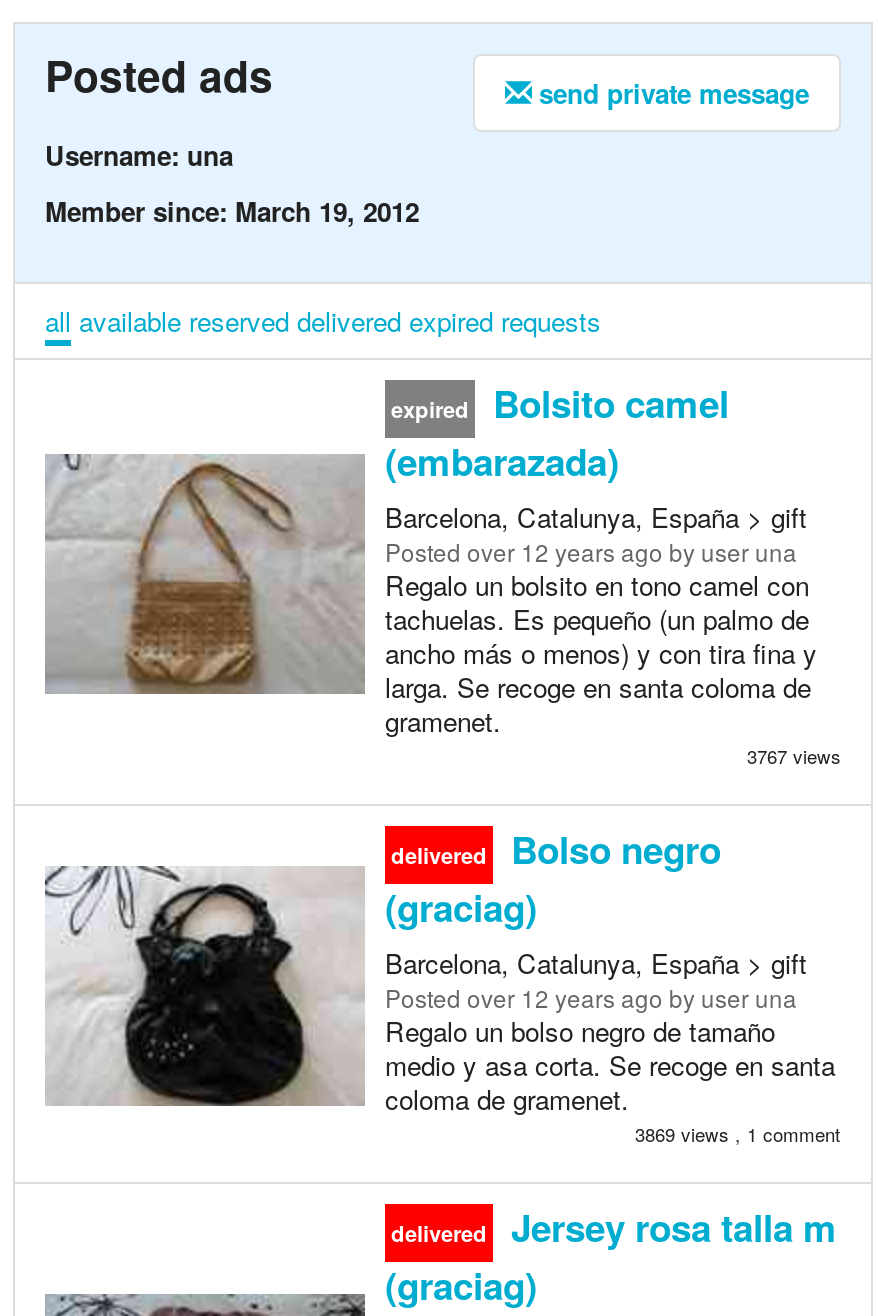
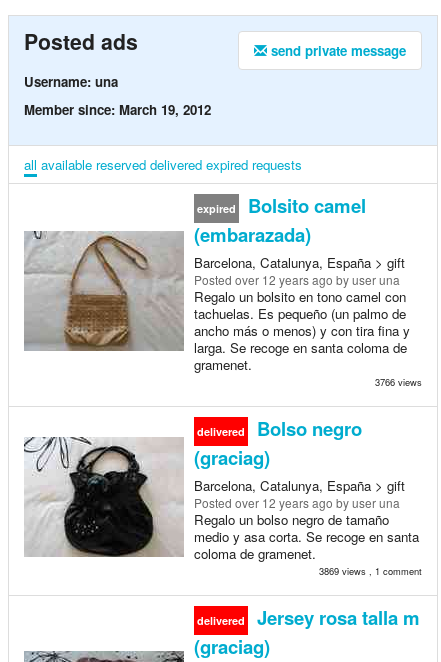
[747,741,841,769] 3767 views -> [375,374,422,388] 3766 views

